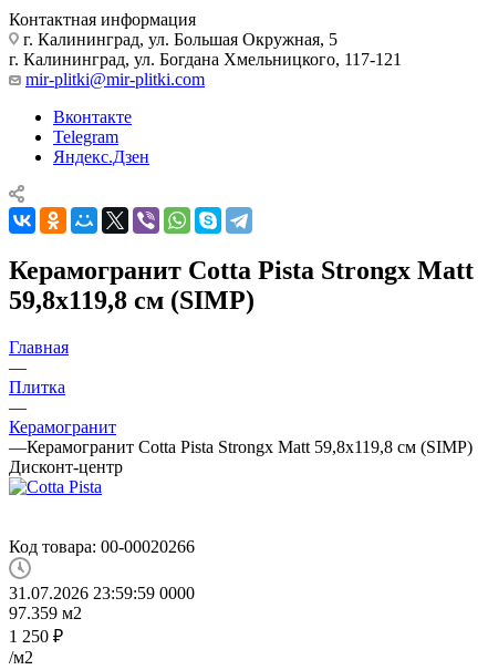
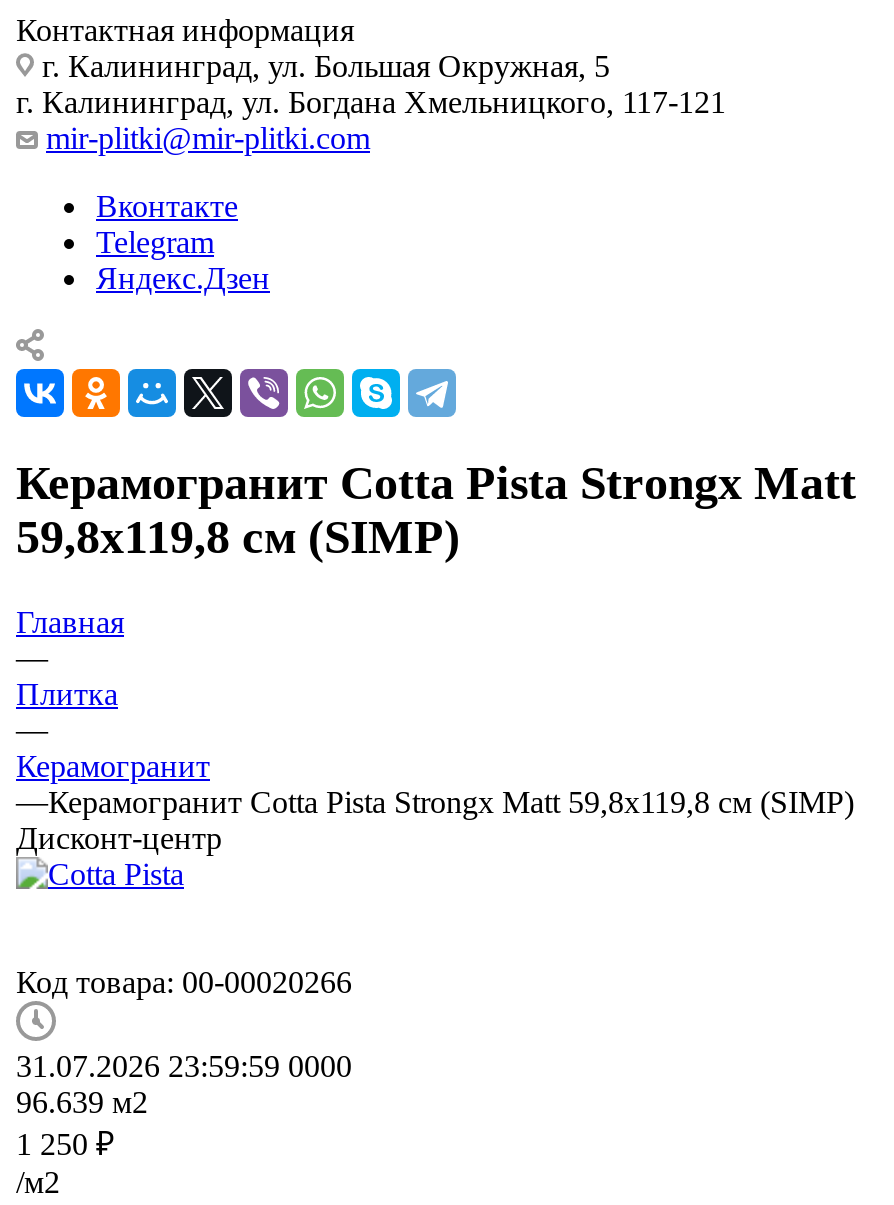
[9,603,82,622] 97.359 м2 -> [16,1085,148,1119] 96.639 м2

